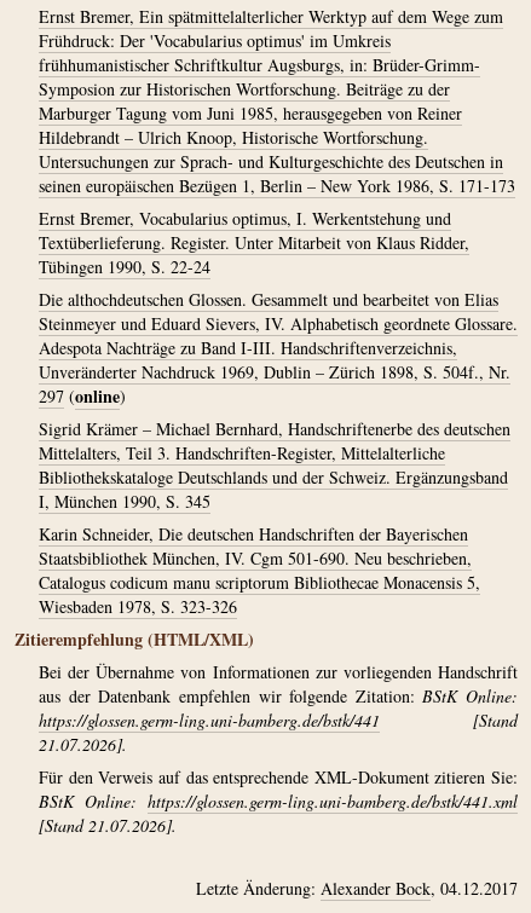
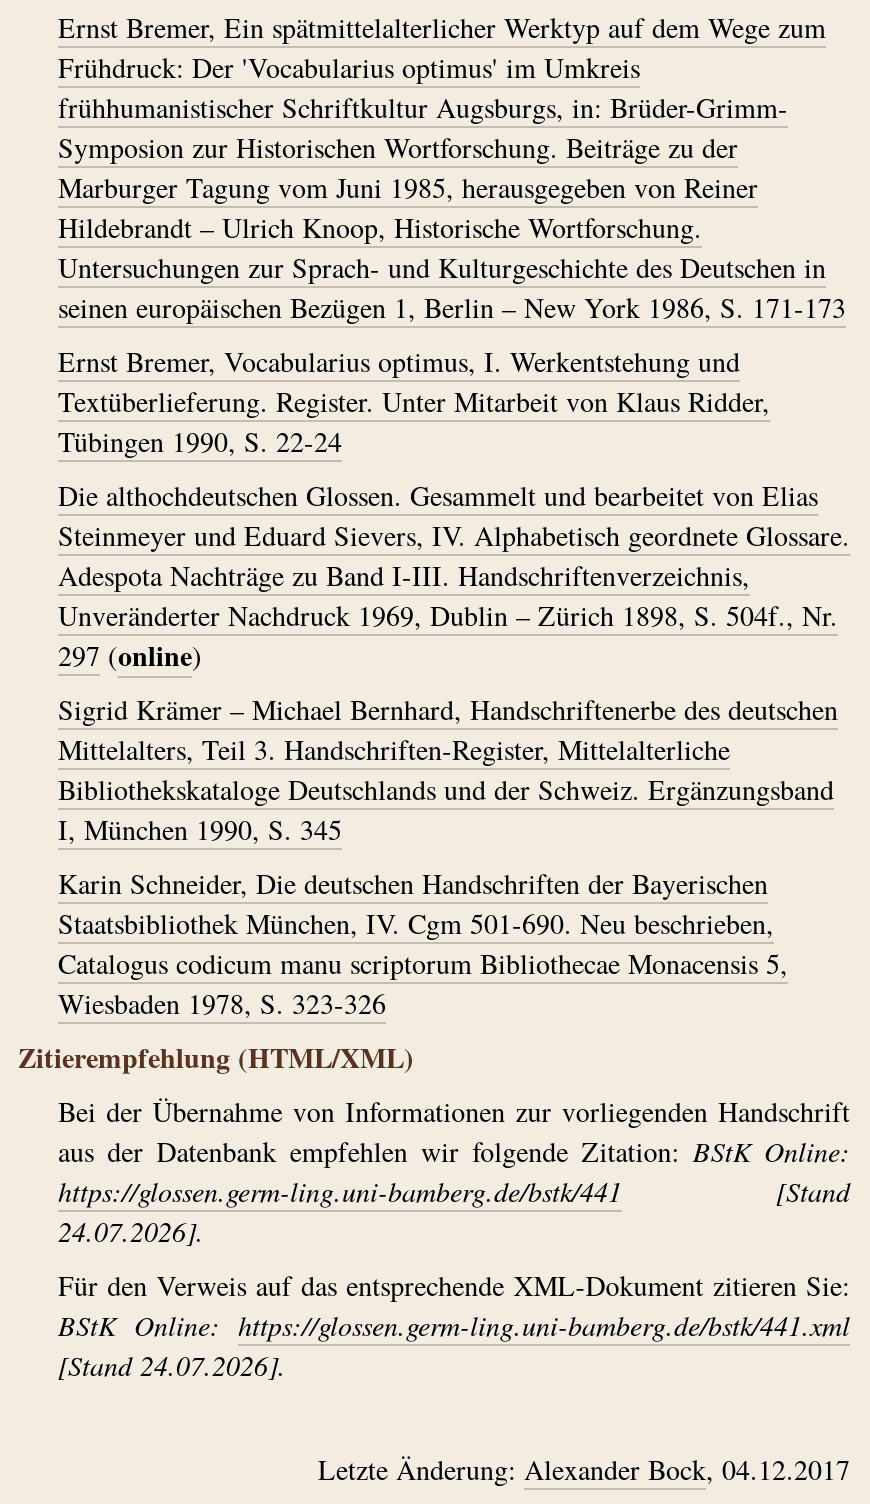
[39,733,127,756] 21.07.2026]. -> [58,1212,204,1250] 24.07.2026].
[39,814,177,837] [Stand 21.07.2026]. -> [58,1346,286,1384] [Stand 24.07.2026].

